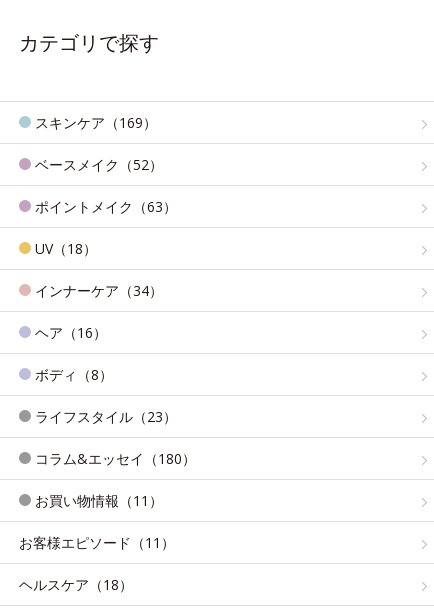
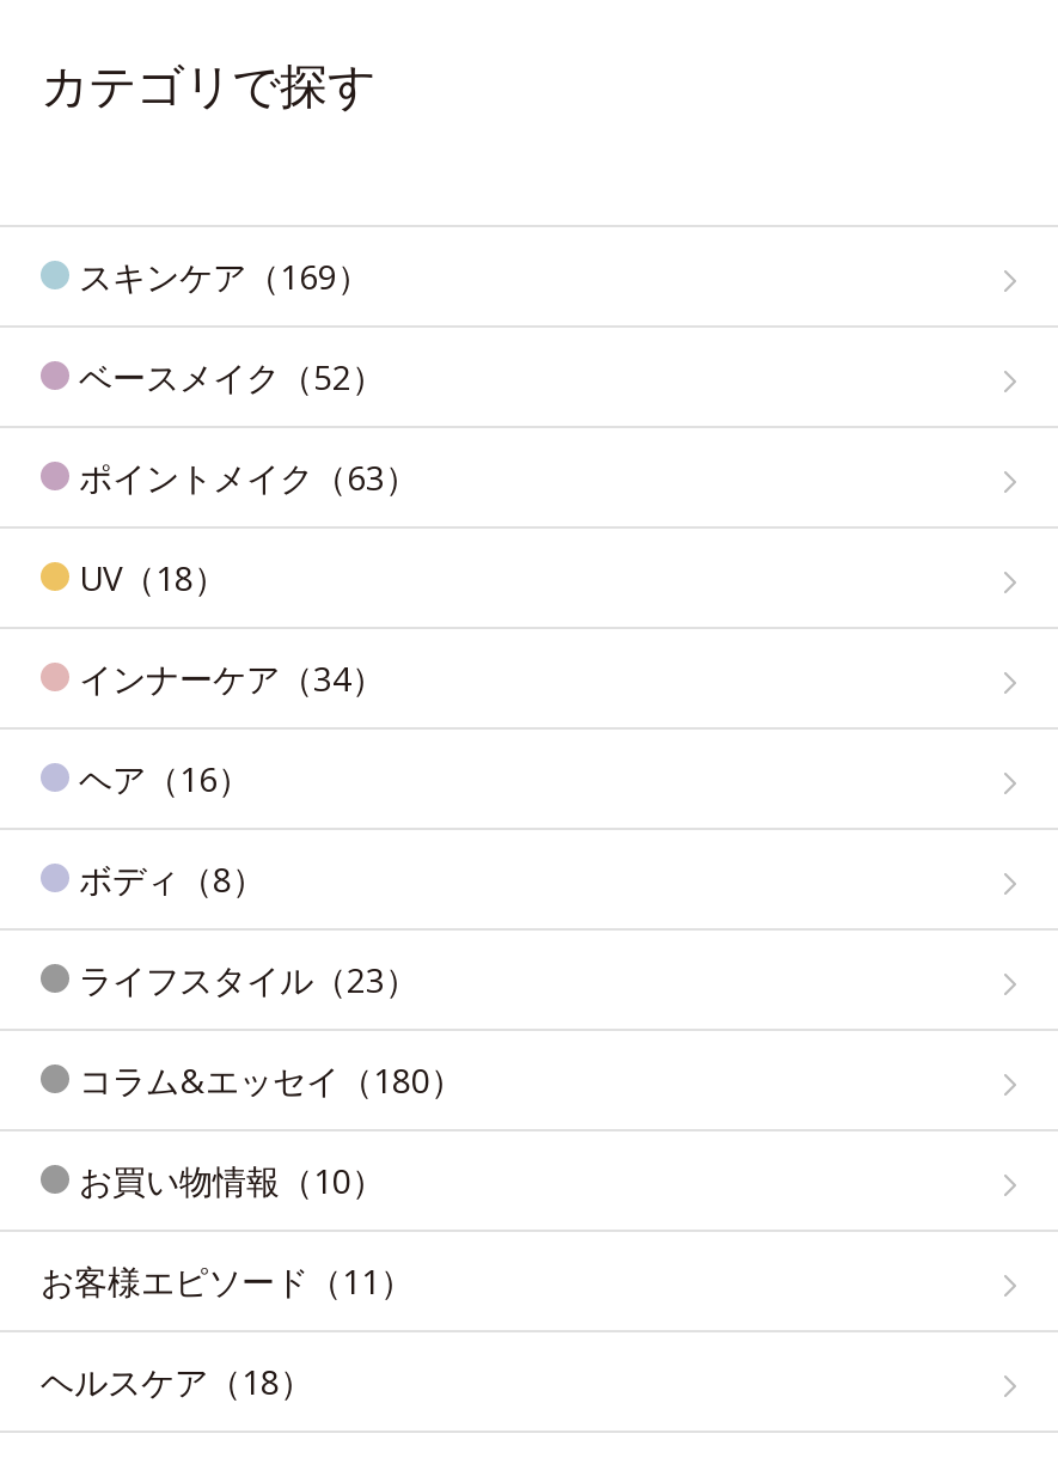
[35,491,163,510] お買い物情報（11） -> [79,1158,385,1203] お買い物情報（10）

